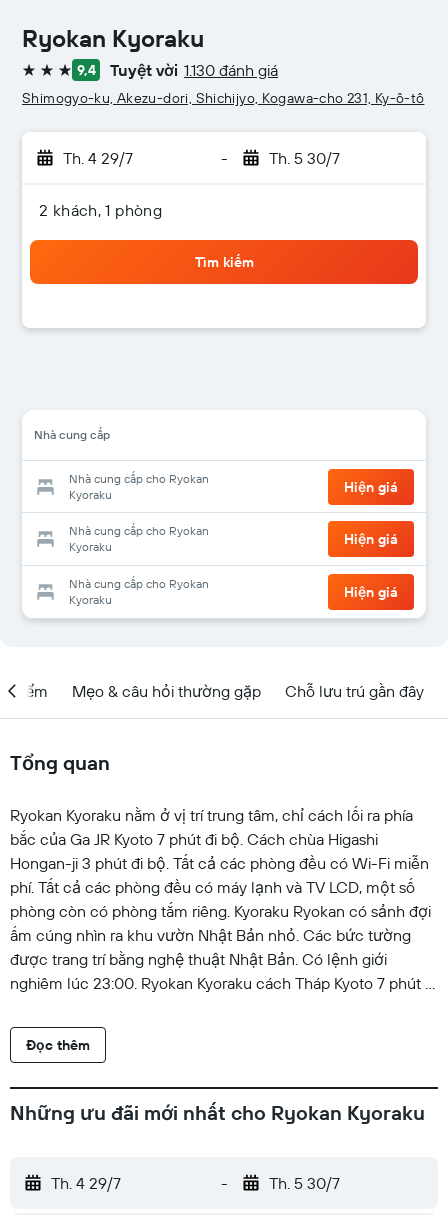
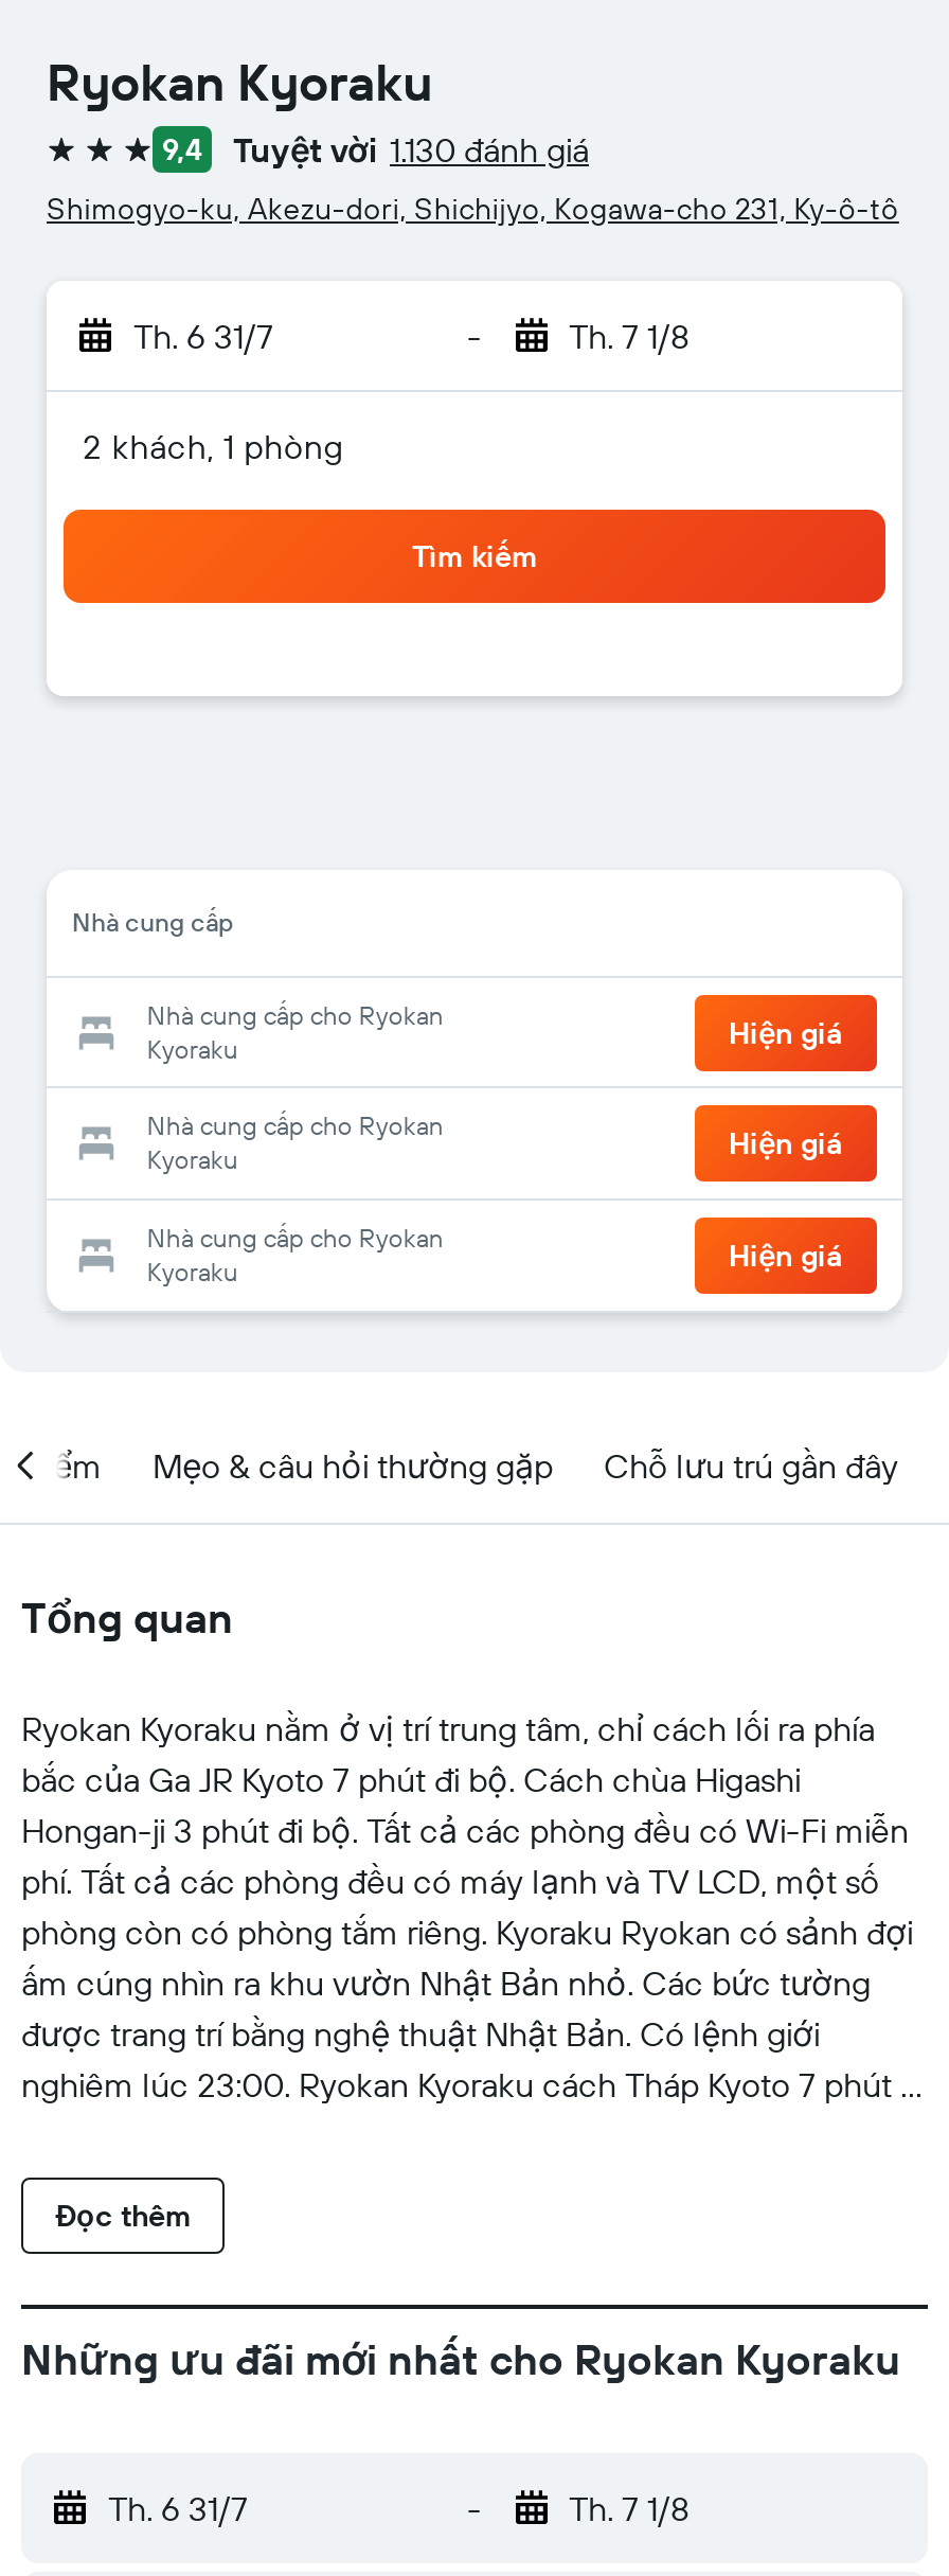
[63,148,133,168] Th. 4 29/7 -> [133,315,273,357] Th. 6 31/7
[268,148,339,168] Th. 5 30/7 -> [569,315,690,357] Th. 7 1/8
[51,1173,121,1193] Th. 4 29/7 -> [108,2487,248,2529] Th. 6 31/7
[268,1173,339,1193] Th. 5 30/7 -> [569,2487,690,2529] Th. 7 1/8

